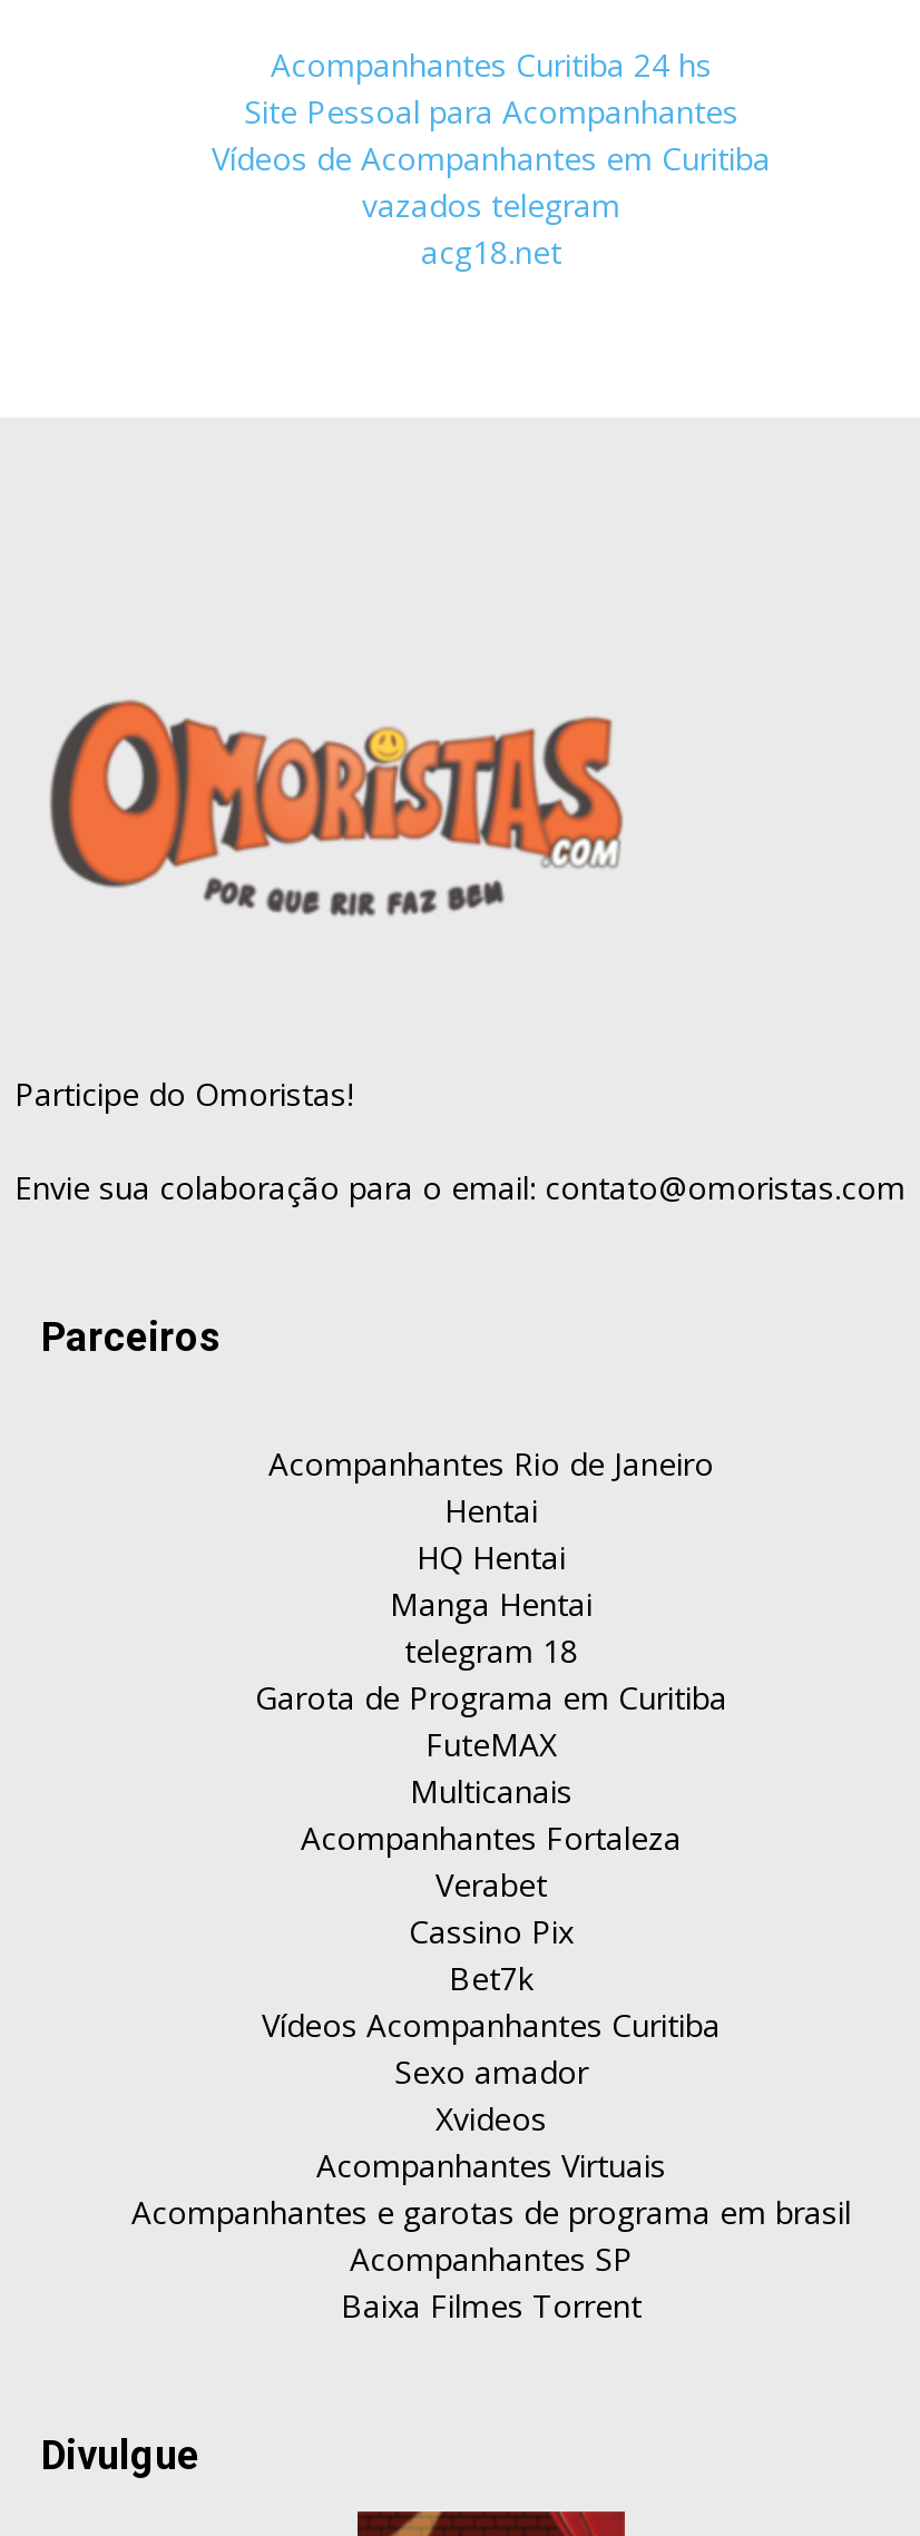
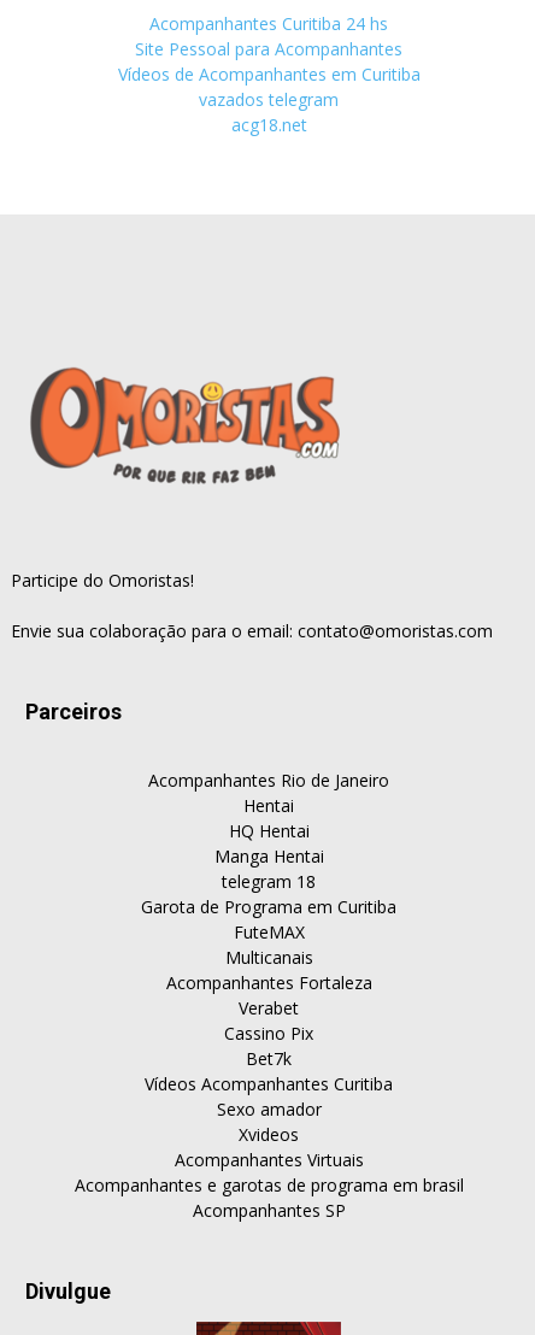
[341,2284,642,2327] Baixa Filmes Torrent -> none

